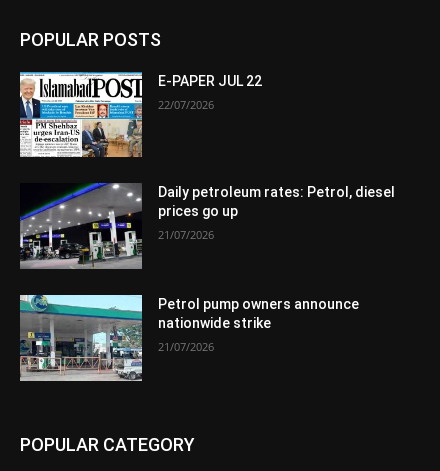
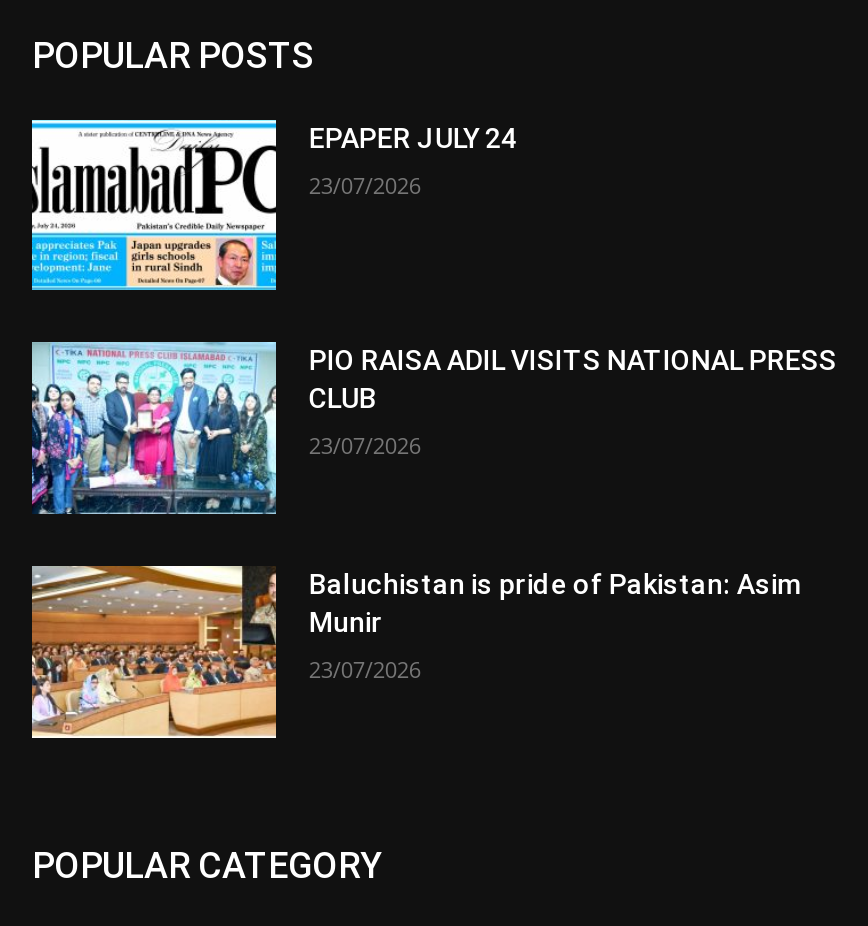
[19,71,262,158] [image] | E-PAPER JUL 22 -> [30,118,517,292] [image] | EPAPER JULY 24
[158,97,214,112] 22/07/2026 -> [309,169,421,199] 23/07/2026
[19,182,395,269] [image] | Daily petroleum rates: Petrol, diesel | prices go up -> [30,340,837,514] [image] | PIO RAISA ADIL VISITS NATIONAL PRESS | CLUB
[158,227,214,242] 21/07/2026 -> [309,431,421,461] 23/07/2026
[19,294,359,382] [image] | Petrol pump owners announce | nationwide strike -> [30,564,801,738] [image] | Baluchistan is pride of Pakistan: Asim | Munir
[158,339,214,354] 21/07/2026 -> [309,654,421,684] 23/07/2026

